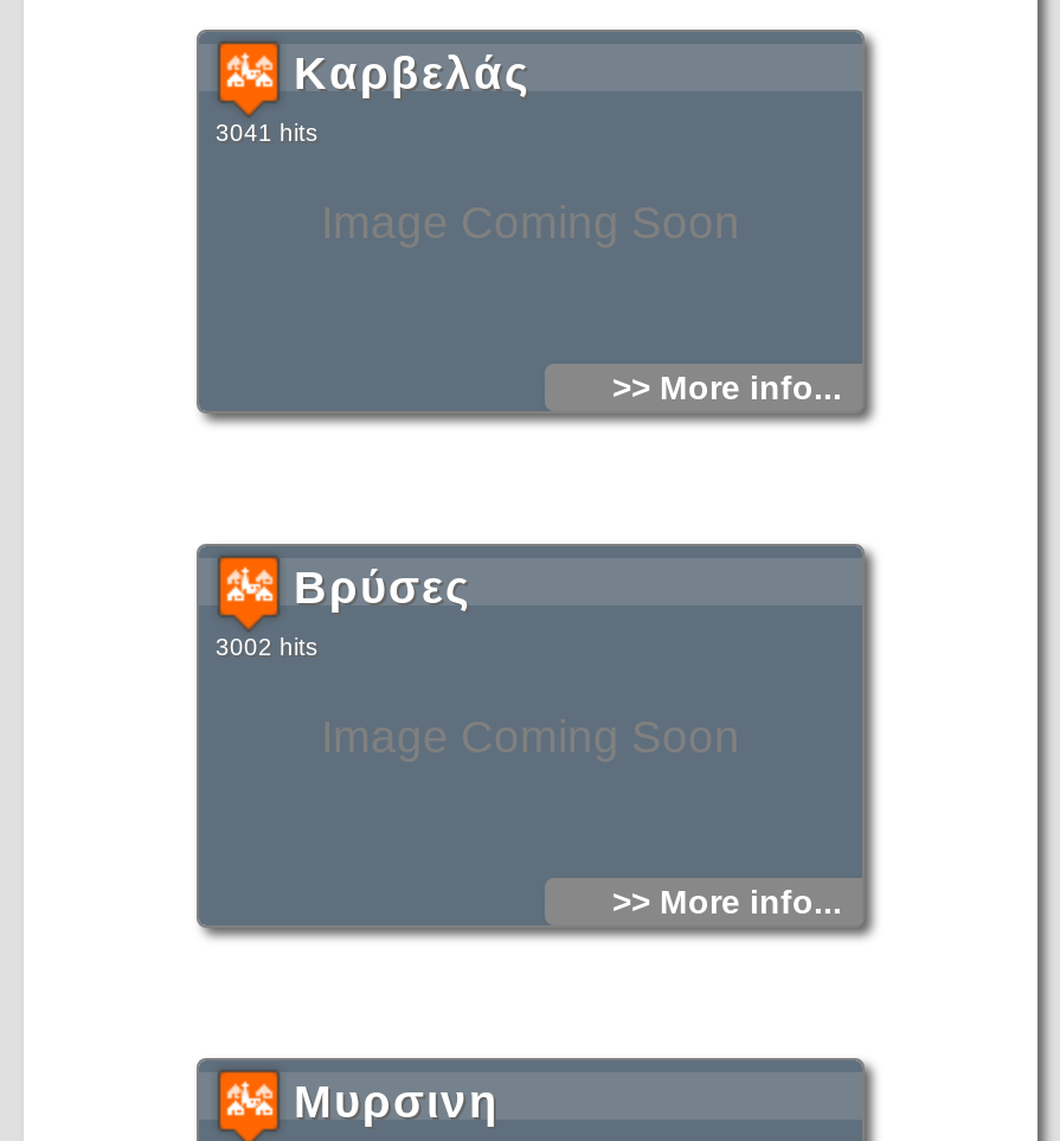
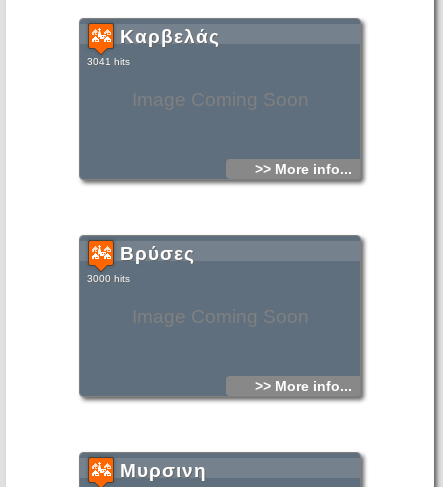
[216,634,317,660] 3002 hits -> [87,273,130,284] 3000 hits

